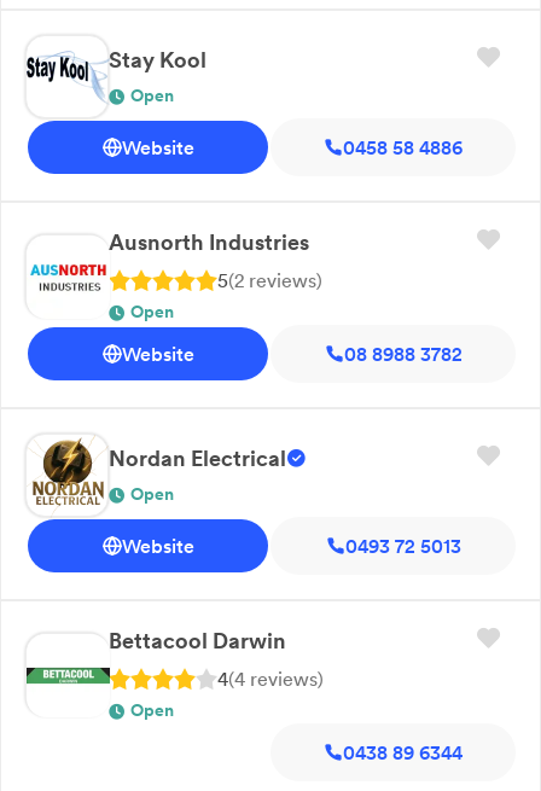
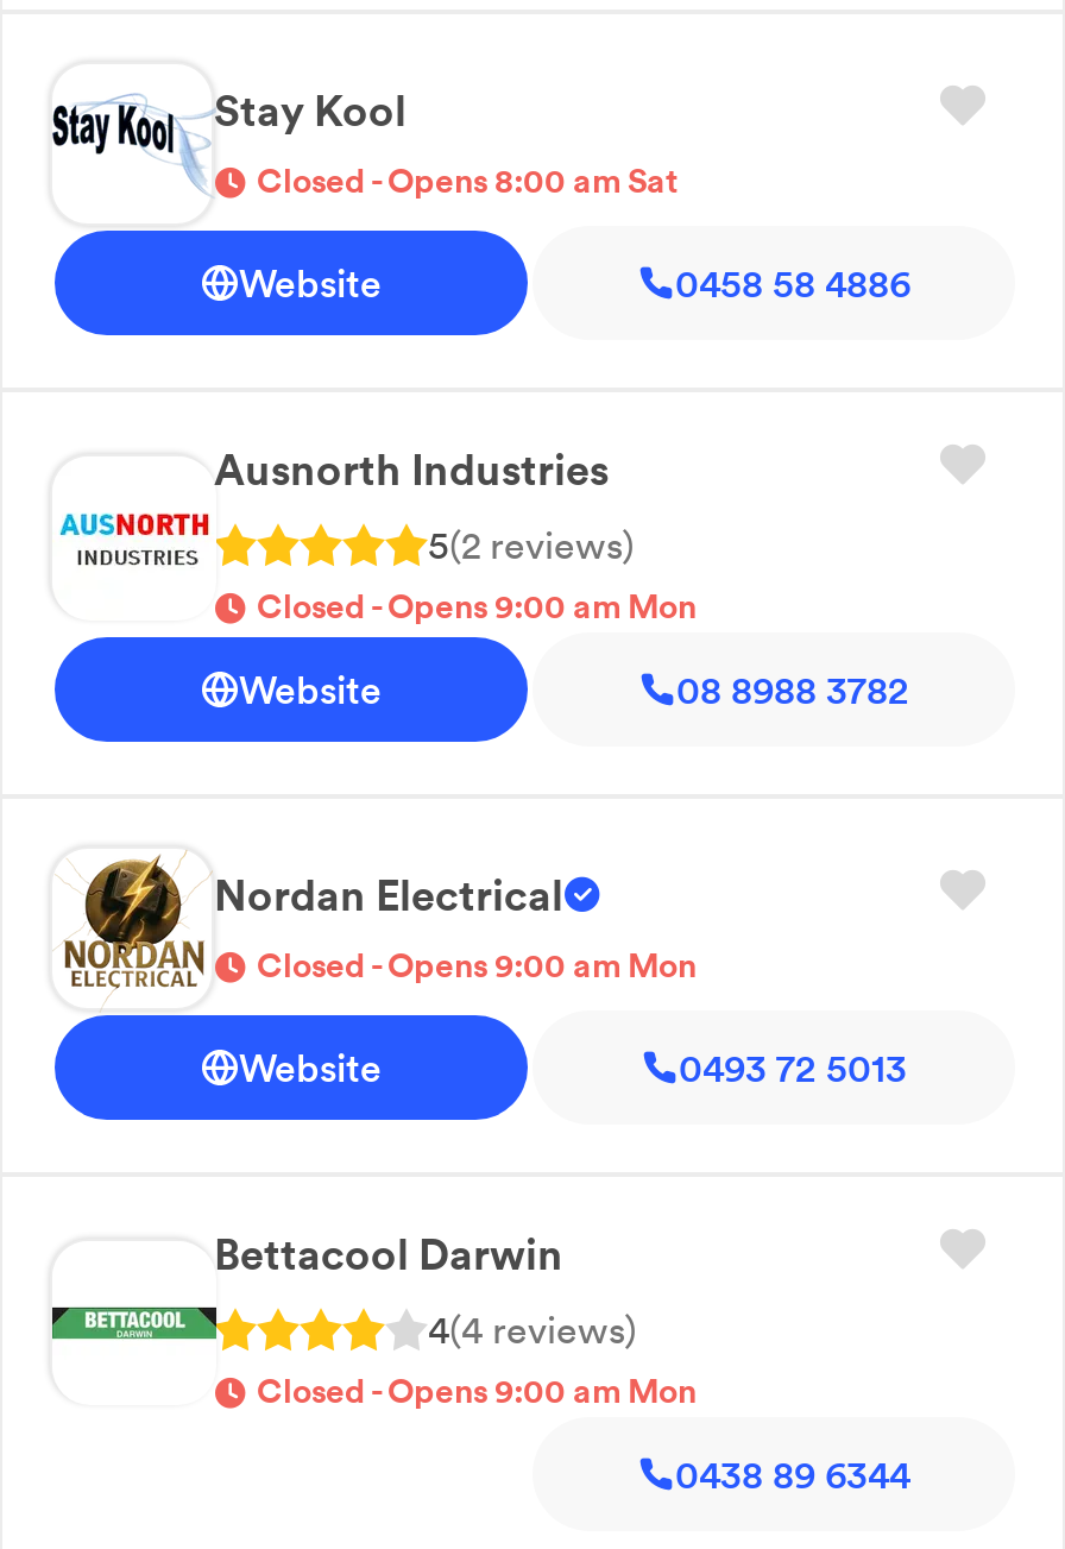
[130,85,174,107] Open -> [257,160,678,203] Closed - Opens 8:00 am Sat
[130,301,174,323] Open -> [257,585,697,628] Closed - Opens 9:00 am Mon
[130,483,174,505] Open -> [257,944,697,987] Closed - Opens 9:00 am Mon
[130,699,174,721] Open -> [257,1370,697,1413] Closed - Opens 9:00 am Mon

